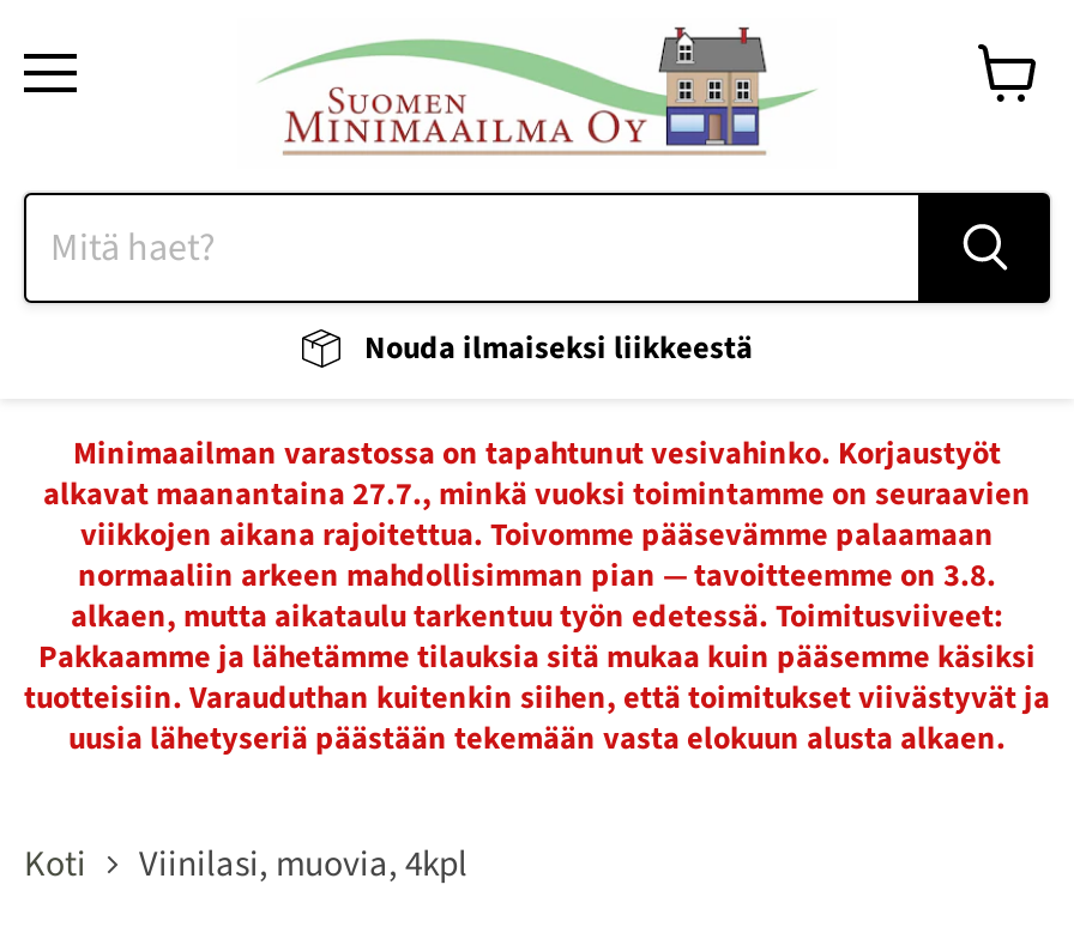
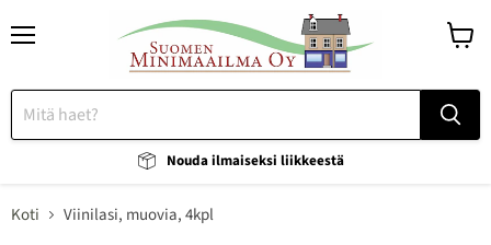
[24,433,1050,761] Minimaailman varastossa on tapahtunut vesivahinko. Korjaustyöt | alkavat maanantaina 27.7., minkä vuoksi toimintamme on seuraavien | viikkojen aikana rajoitettua. Toivomme pääsevämme palaamaan | normaaliin arkeen mahdollisimman pian — tavoitteemme on 3.8. | alkaen, mutta aikataulu tarkentuu työn edetessä. Toimitusviiveet: | Pakkaamme ja lähetämme tilauksia sitä mukaa kuin pääsemme käsiksi | tuotteisiin. Varauduthan kuitenkin siihen, että toimitukset viivästyvät ja | uusia lähetyseriä päästään tekemään vasta elokuun alusta alkaen. -> none

